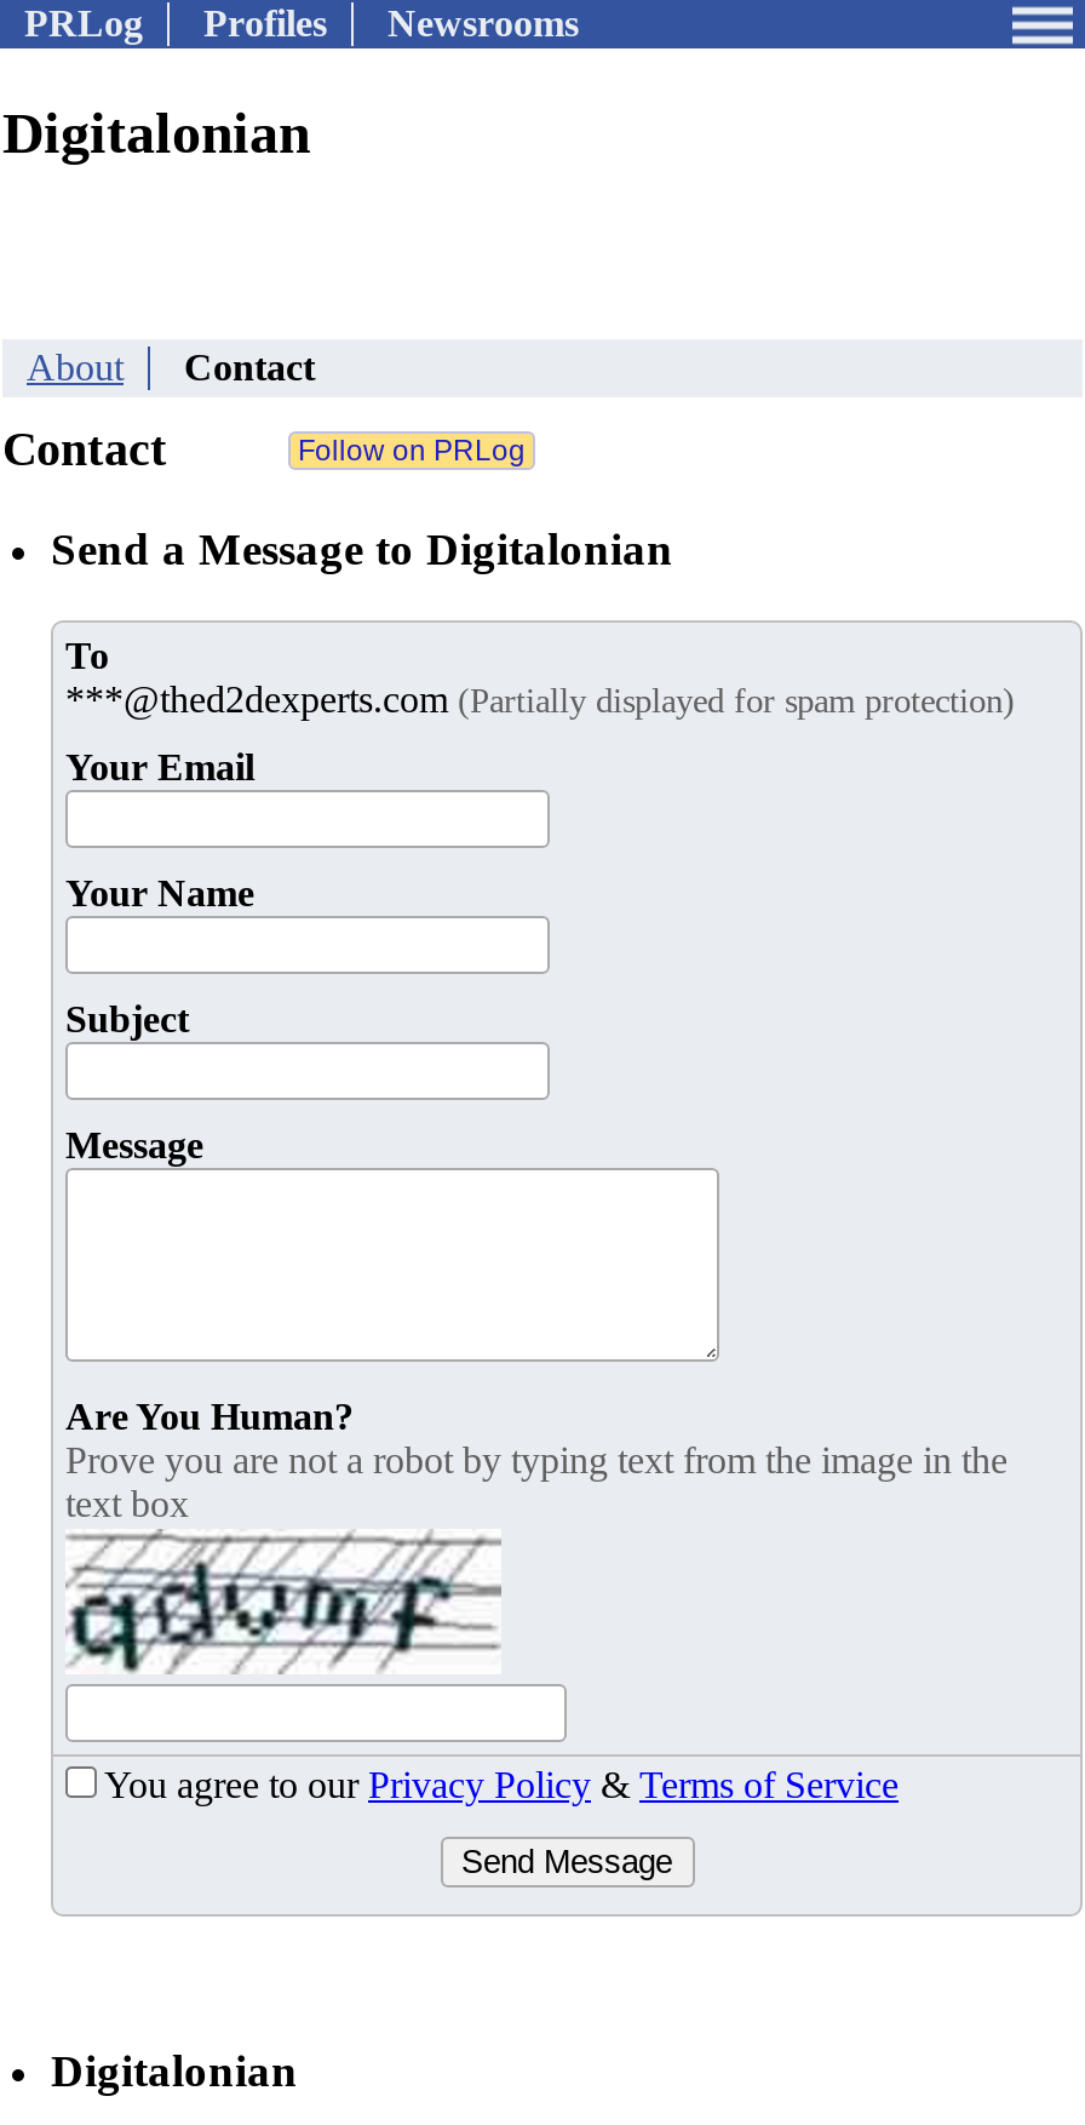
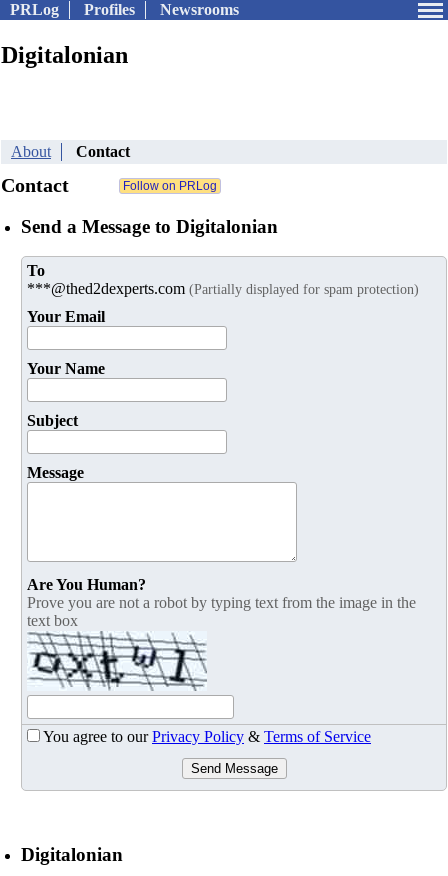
[65,1531,504,1674] [image] -> [27,631,208,691] [image]

